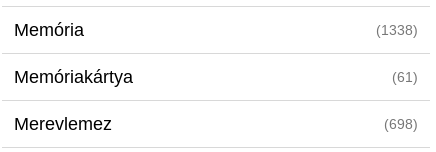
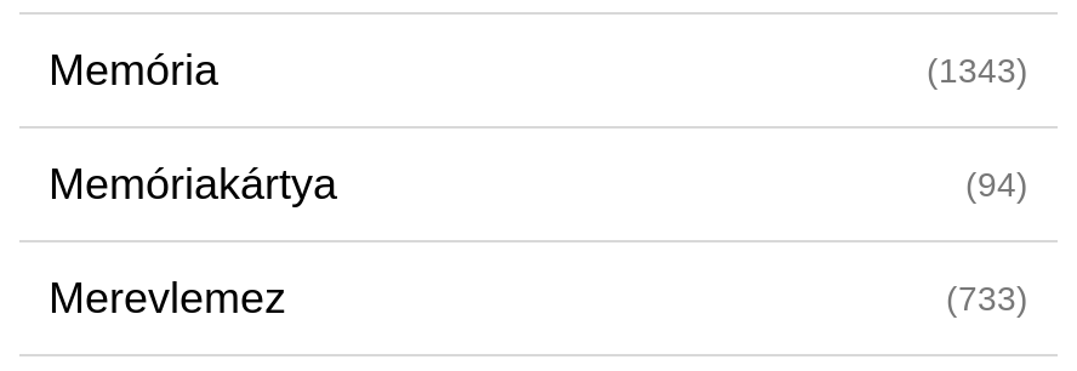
[376,22,418,38] (1338) -> [927,51,1028,90] (1343)
[392,69,418,85] (61) -> [965,165,1028,204] (94)
[384,116,418,132] (698) -> [946,279,1028,318] (733)

